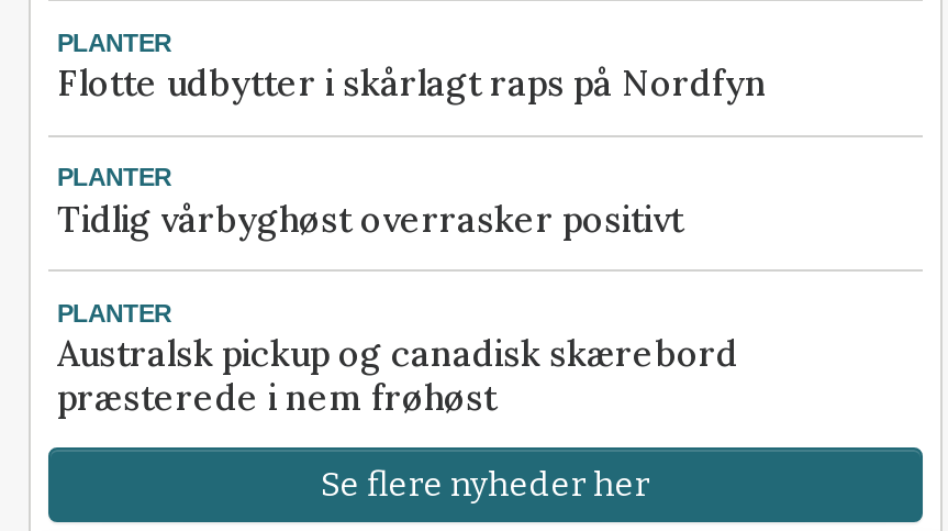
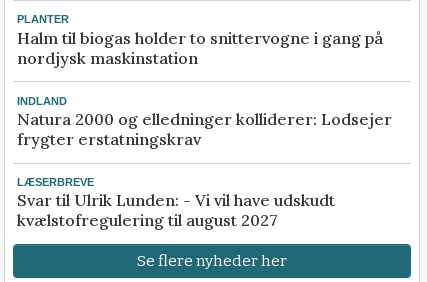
[57,61,767,105] Flotte udbytter i skårlagt raps på Nordfyn -> [17,28,383,68] Halm til biogas holder to snittervogne i gang på | nordjysk maskinstation
[57,164,683,240] PLANTER | Tidlig vårbyghøst overrasker positivt -> [17,95,392,149] INDLAND | Natura 2000 og elledninger kolliderer: Lodsejer | frygter erstatningskrav
[57,299,738,419] PLANTER | Australsk pickup og canadisk skærebord | præsterede i nem frøhøst -> [17,176,335,230] LÆSERBREVE | Svar til Ulrik Lunden: - Vi vil have udskudt | kvælstofregulering til august 2027

